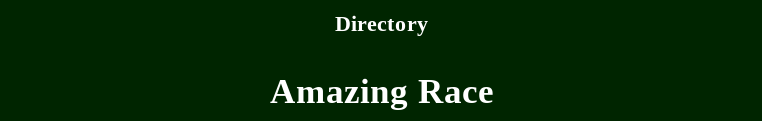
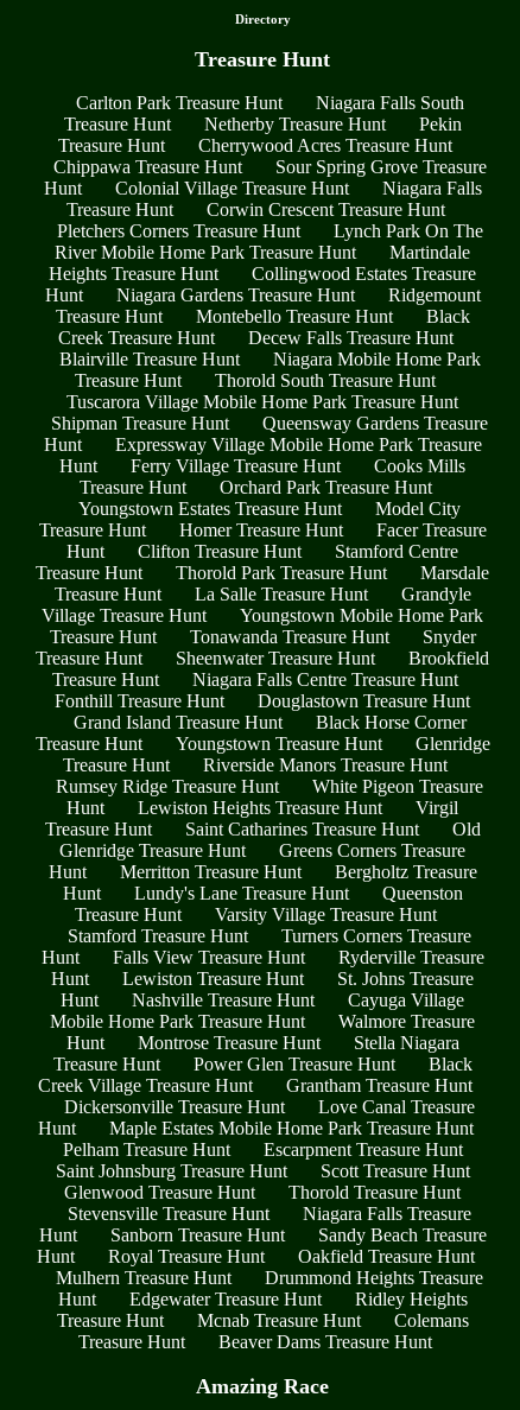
none -> [35,47,490,1352] Treasure Hunt | Carlton Park Treasure Hunt | Niagara Falls South | Treasure Hunt | Netherby Treasure Hunt | Pekin | Treasure Hunt | Cherrywood Acres Treasure Hunt | Chippawa Treasure Hunt | Sour Spring Grove Treasure | Hunt | Colonial Village Treasure Hunt | Niagara Falls | Treasure Hunt | Corwin Crescent Treasure Hunt | Pletchers Corners Treasure Hunt | Lynch Park On The | River Mobile Home Park Treasure Hunt | Martindale | Heights Treasure Hunt | Collingwood Estates Treasure | Hunt | Niagara Gardens Treasure Hunt | Ridgemount | Treasure Hunt | Montebello Treasure Hunt | Black | Creek Treasure Hunt | Decew Falls Treasure Hunt | Blairville Treasure Hunt | Niagara Mobile Home Park | Treasure Hunt | Thorold South Treasure Hunt | Tuscarora Village Mobile Home Park Treasure Hunt | Shipman Treasure Hunt | Queensway Gardens Treasure | Hunt | Expressway Village Mobile Home Park Treasure | Hunt | Ferry Village Treasure Hunt | Cooks Mills | Treasure Hunt | Orchard Park Treasure Hunt | Youngstown Estates Treasure Hunt | Model City | Treasure Hunt | Homer Treasure Hunt | Facer Treasure | Hunt | Clifton Treasure Hunt | Stamford Centre | Treasure Hunt | Thorold Park Treasure Hunt | Marsdale | Treasure Hunt | La Salle Treasure Hunt | Grandyle | Village Treasure Hunt | Youngstown Mobile Home Park | Treasure Hunt | Tonawanda Treasure Hunt | Snyder | Treasure Hunt | Sheenwater Treasure Hunt | Brookfield | Treasure Hunt | Niagara Falls Centre Treasure Hunt | Fonthill Treasure Hunt | Douglastown Treasure Hunt | Grand Island Treasure Hunt | Black Horse Corner | Treasure Hunt | Youngstown Treasure Hunt | Glenridge | Treasure Hunt | Riverside Manors Treasure Hunt | Rumsey Ridge Treasure Hunt | White Pigeon Treasure | Hunt | Lewiston Heights Treasure Hunt | Virgil | Treasure Hunt | Saint Catharines Treasure Hunt | Old | Glenridge Treasure Hunt | Greens Corners Treasure | Hunt | Merritton Treasure Hunt | Bergholtz Treasure | Hunt | Lundy's Lane Treasure Hunt | Queenston | Treasure Hunt | Varsity Village Treasure Hunt | Stamford Treasure Hunt | Turners Corners Treasure | Hunt | Falls View Treasure Hunt | Ryderville Treasure | Hunt | Lewiston Treasure Hunt | St. Johns Treasure | Hunt | Nashville Treasure Hunt | Cayuga Village | Mobile Home Park Treasure Hunt | Walmore Treasure | Hunt | Montrose Treasure Hunt | Stella Niagara | Treasure Hunt | Power Glen Treasure Hunt | Black | Creek Village Treasure Hunt | Grantham Treasure Hunt | Dickersonville Treasure Hunt | Love Canal Treasure | Hunt | Maple Estates Mobile Home Park Treasure Hunt | Pelham Treasure Hunt | Escarpment Treasure Hunt | Saint Johnsburg Treasure Hunt | Scott Treasure Hunt | Glenwood Treasure Hunt | Thorold Treasure Hunt | Stevensville Treasure Hunt | Niagara Falls Treasure | Hunt | Sanborn Treasure Hunt | Sandy Beach Treasure | Hunt | Royal Treasure Hunt | Oakfield Treasure Hunt | Mulhern Treasure Hunt | Drummond Heights Treasure | Hunt | Edgewater Treasure Hunt | Ridley Heights | Treasure Hunt | Mcnab Treasure Hunt | Colemans | Treasure Hunt | Beaver Dams Treasure Hunt

